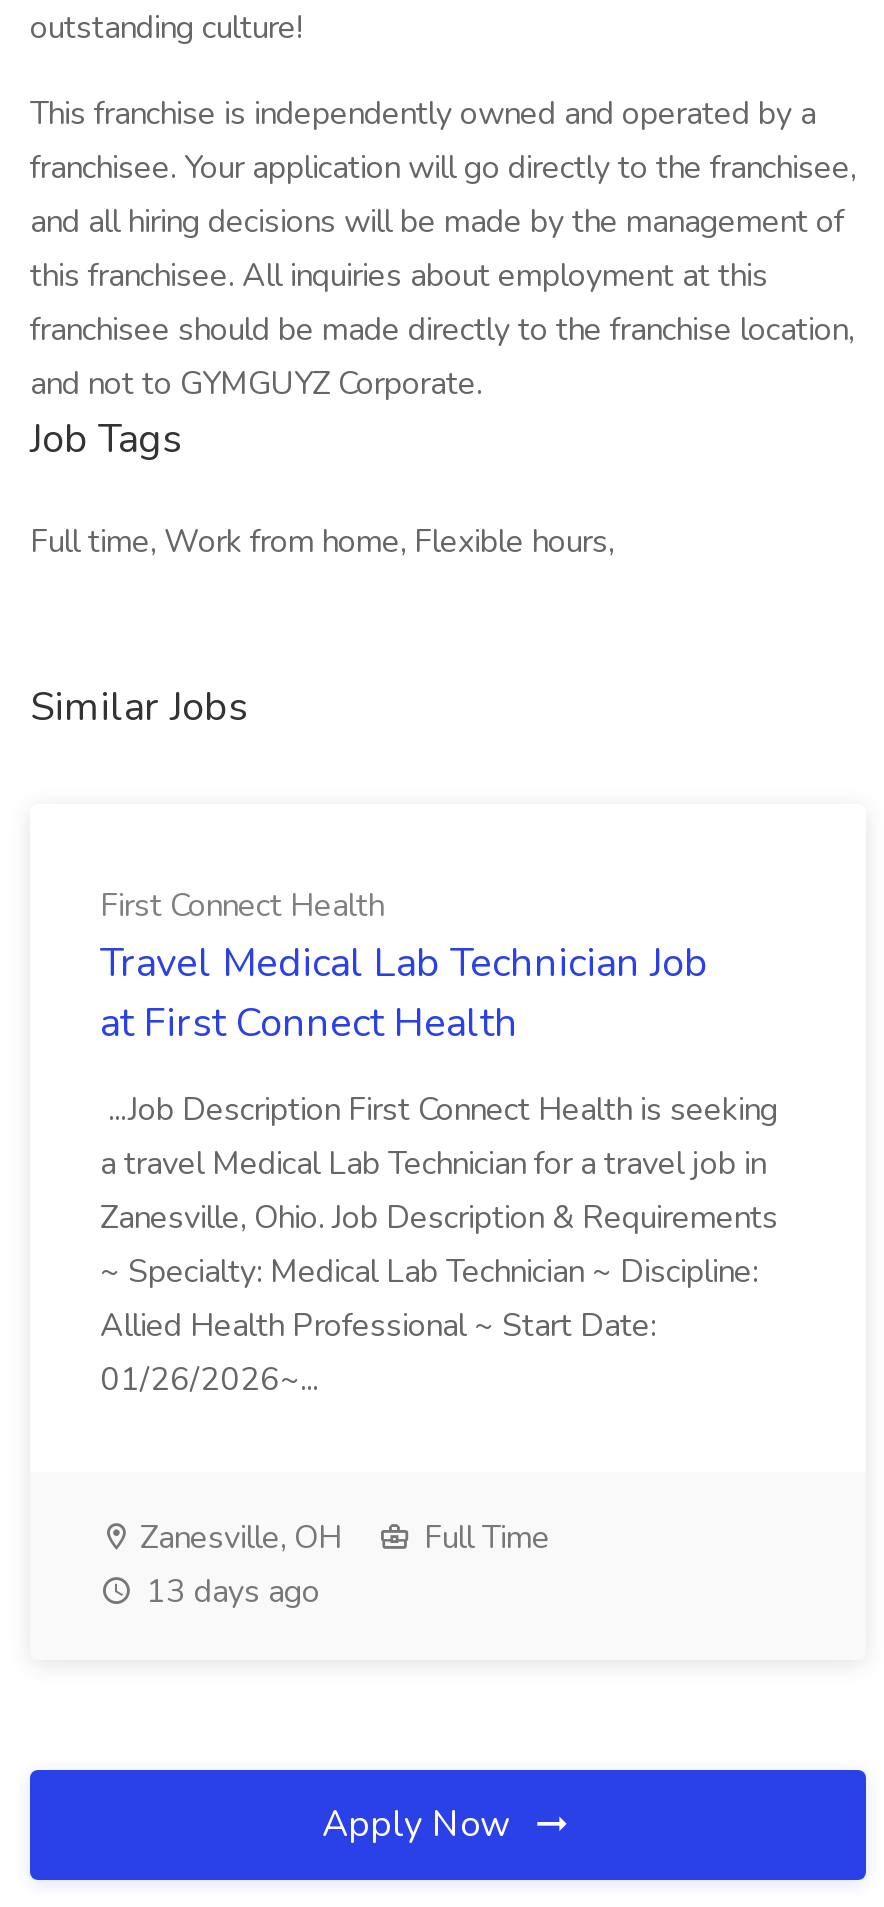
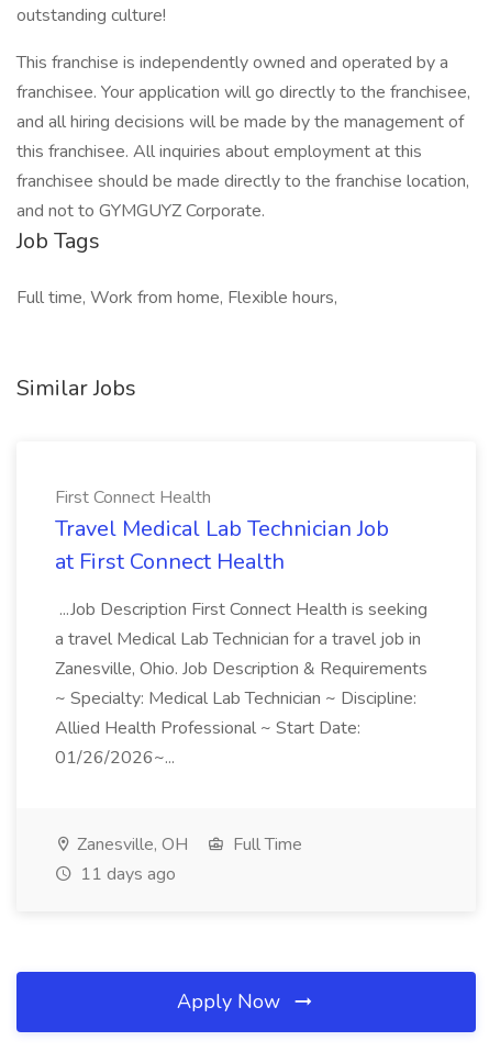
[138,1570,320,1614] 13 days ago -> [76,862,176,886] 11 days ago

